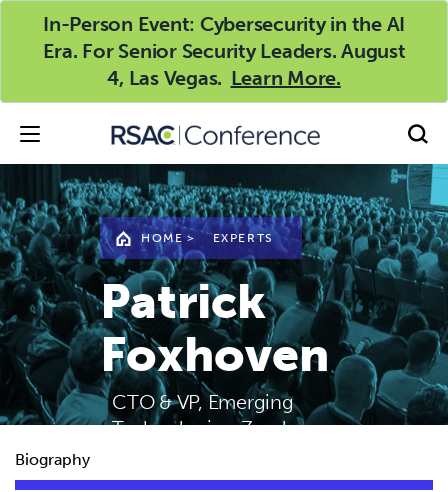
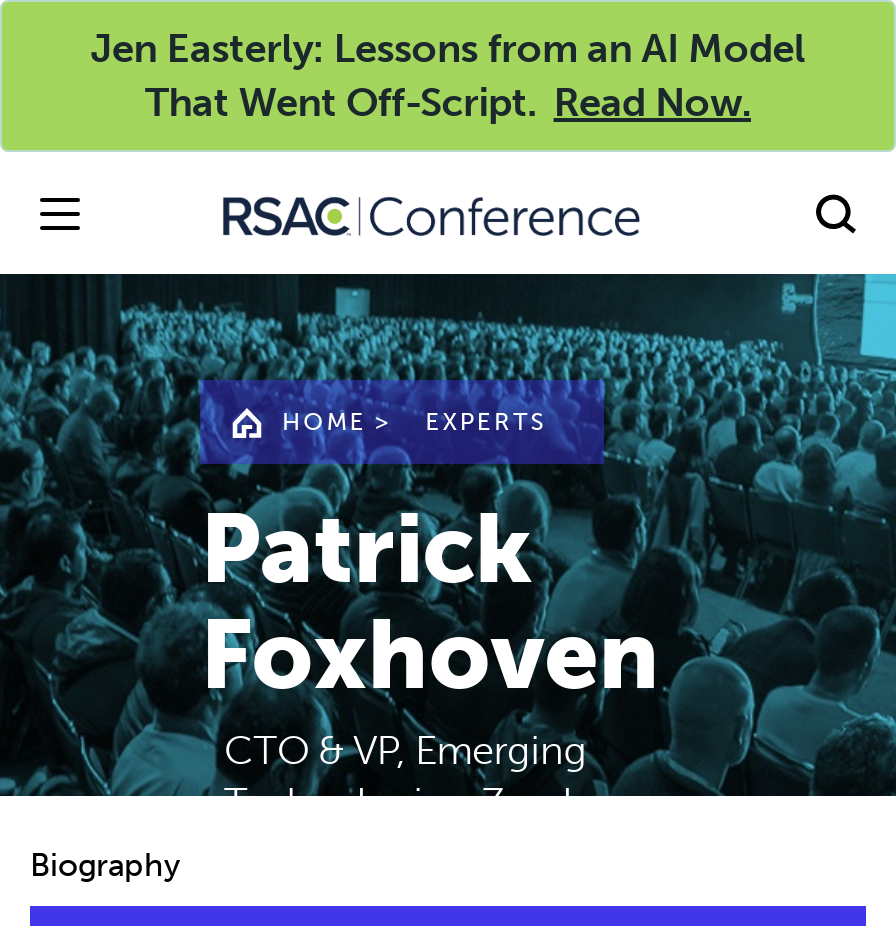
[42,12,405,90] In-Person Event: Cybersecurity in the AI | Era. For Senior Security Leaders. August | 4, Las Vegas. Learn More. -> [90,24,806,126] Jen Easterly: Lessons from an AI Model | That Went Off-Script. Read Now.

